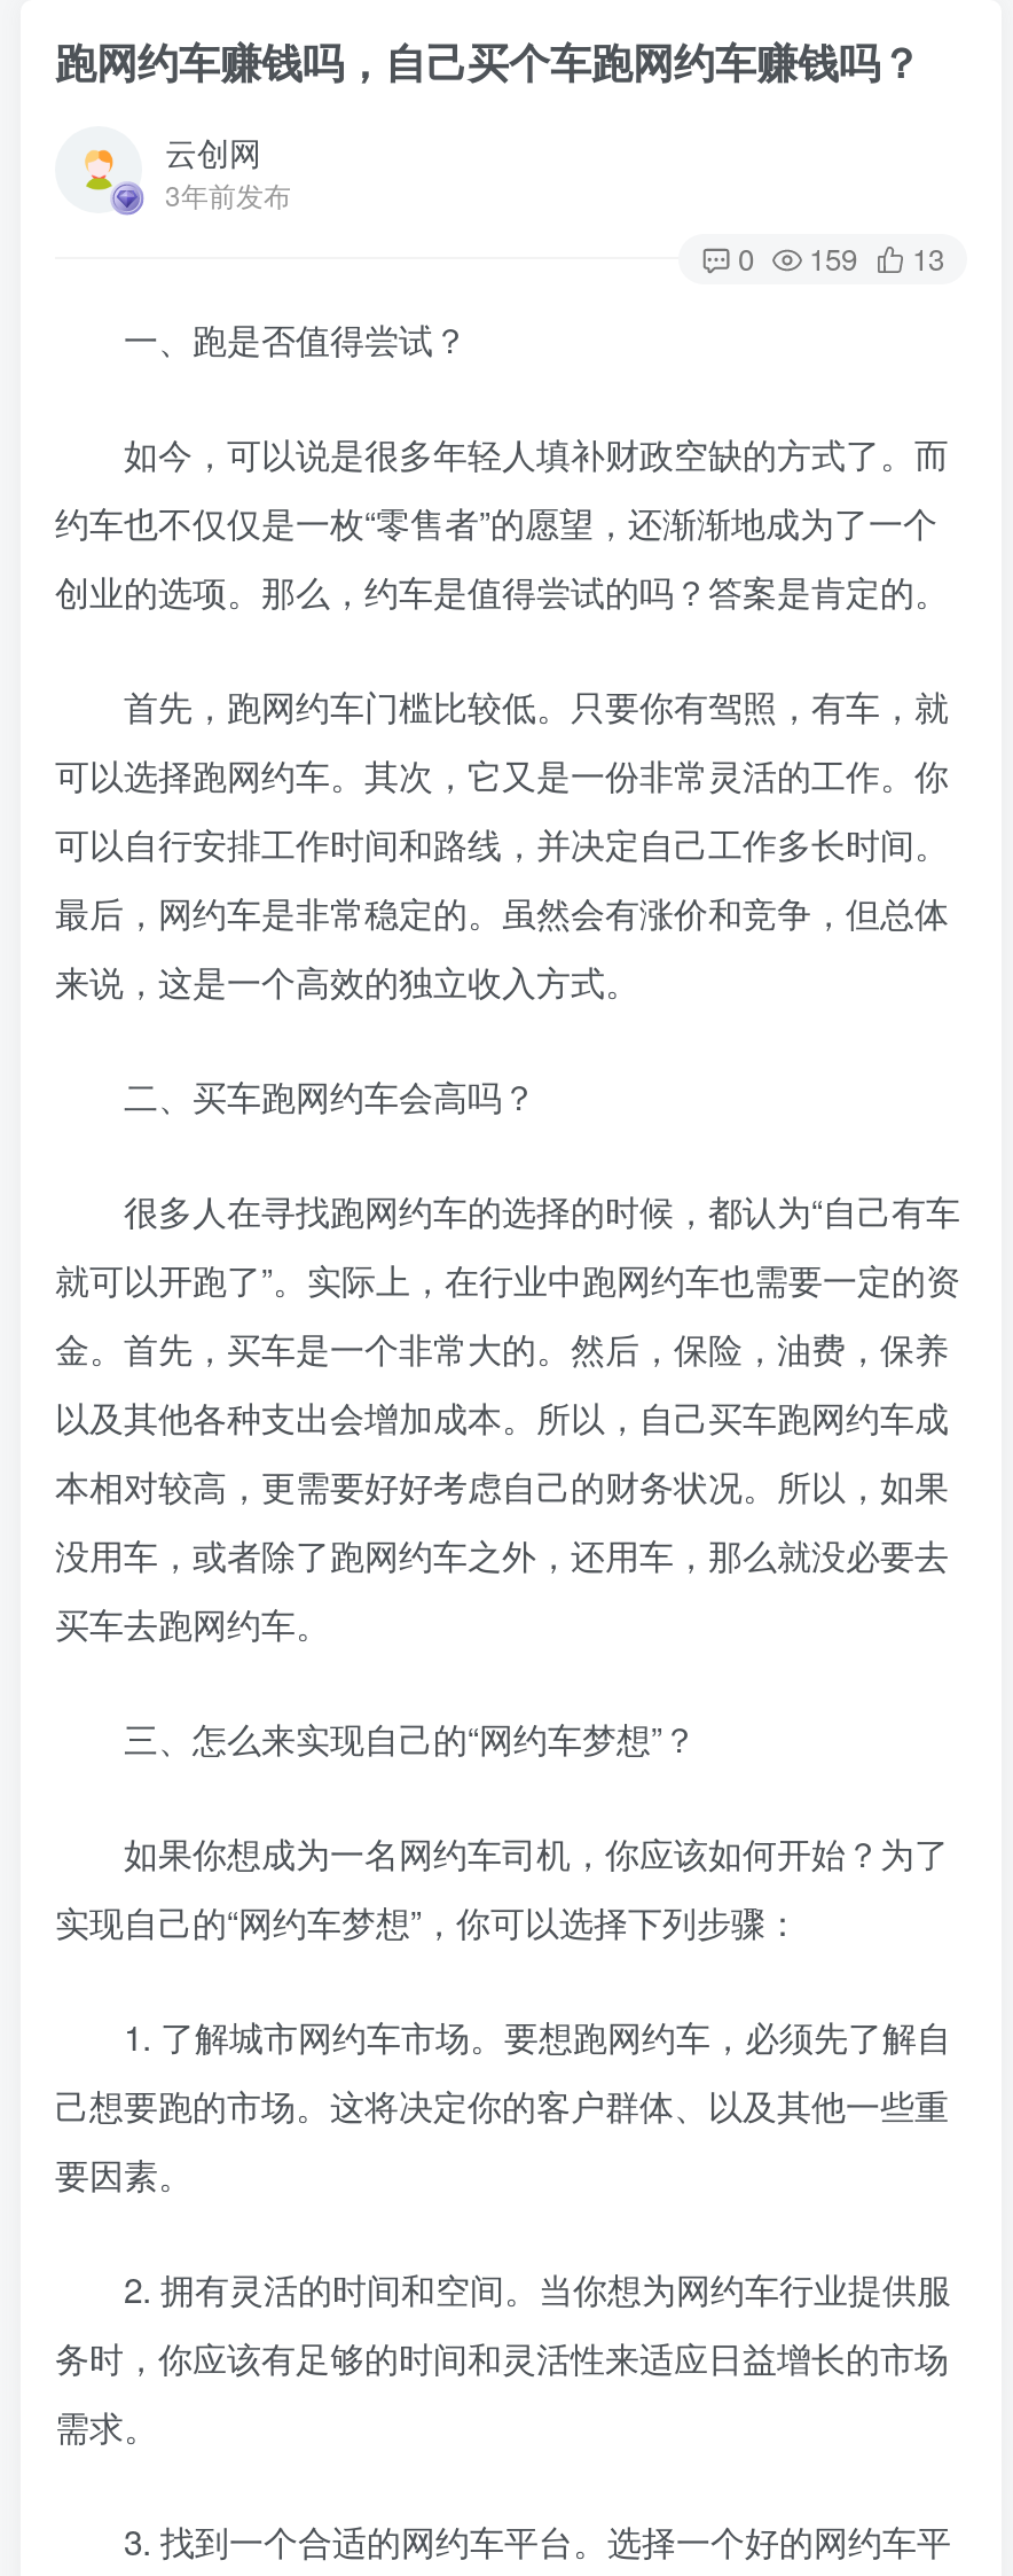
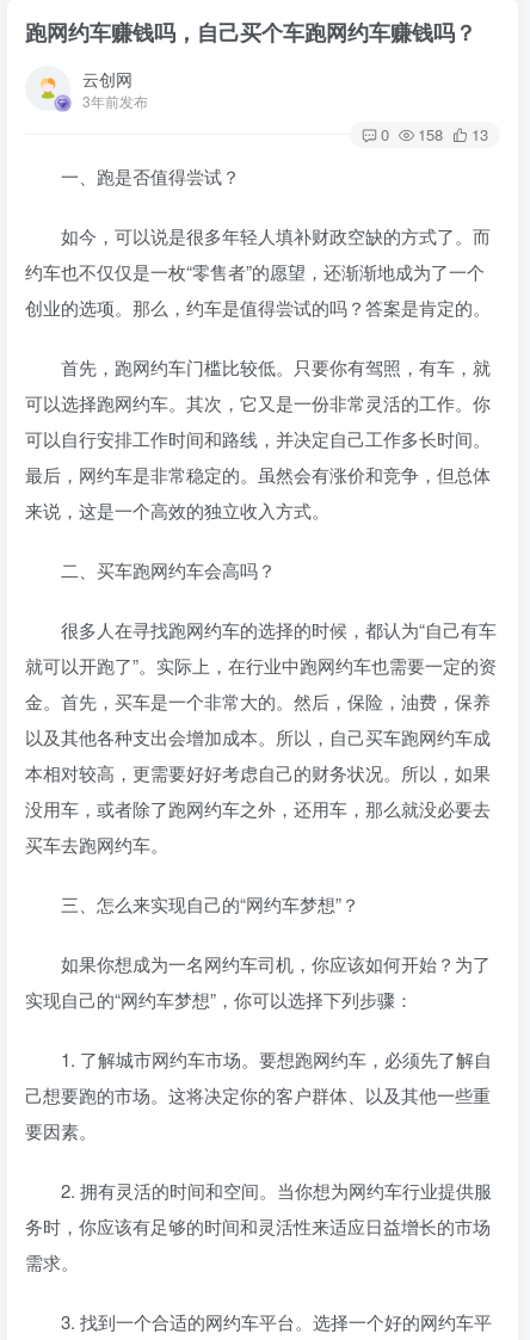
[738,236,944,280] 0 159 13 -> [381,123,488,146] 0 158 13

